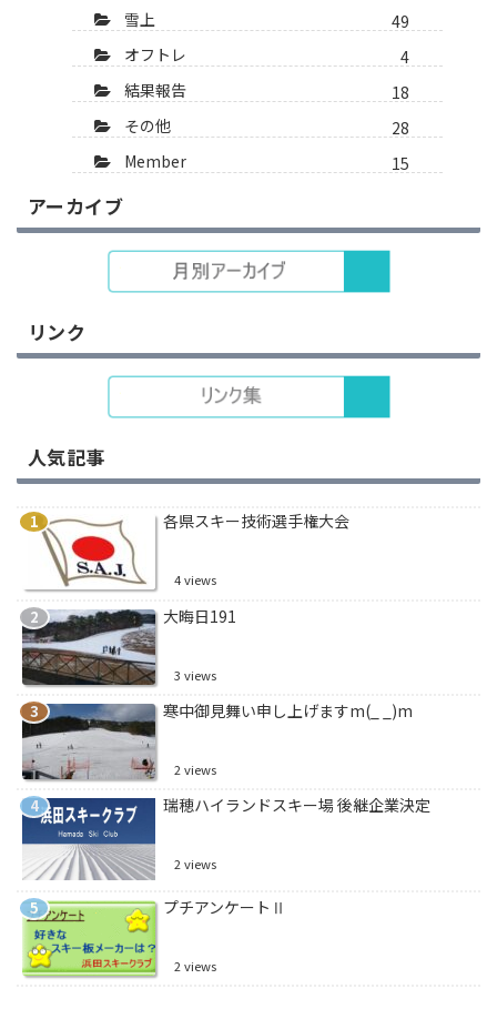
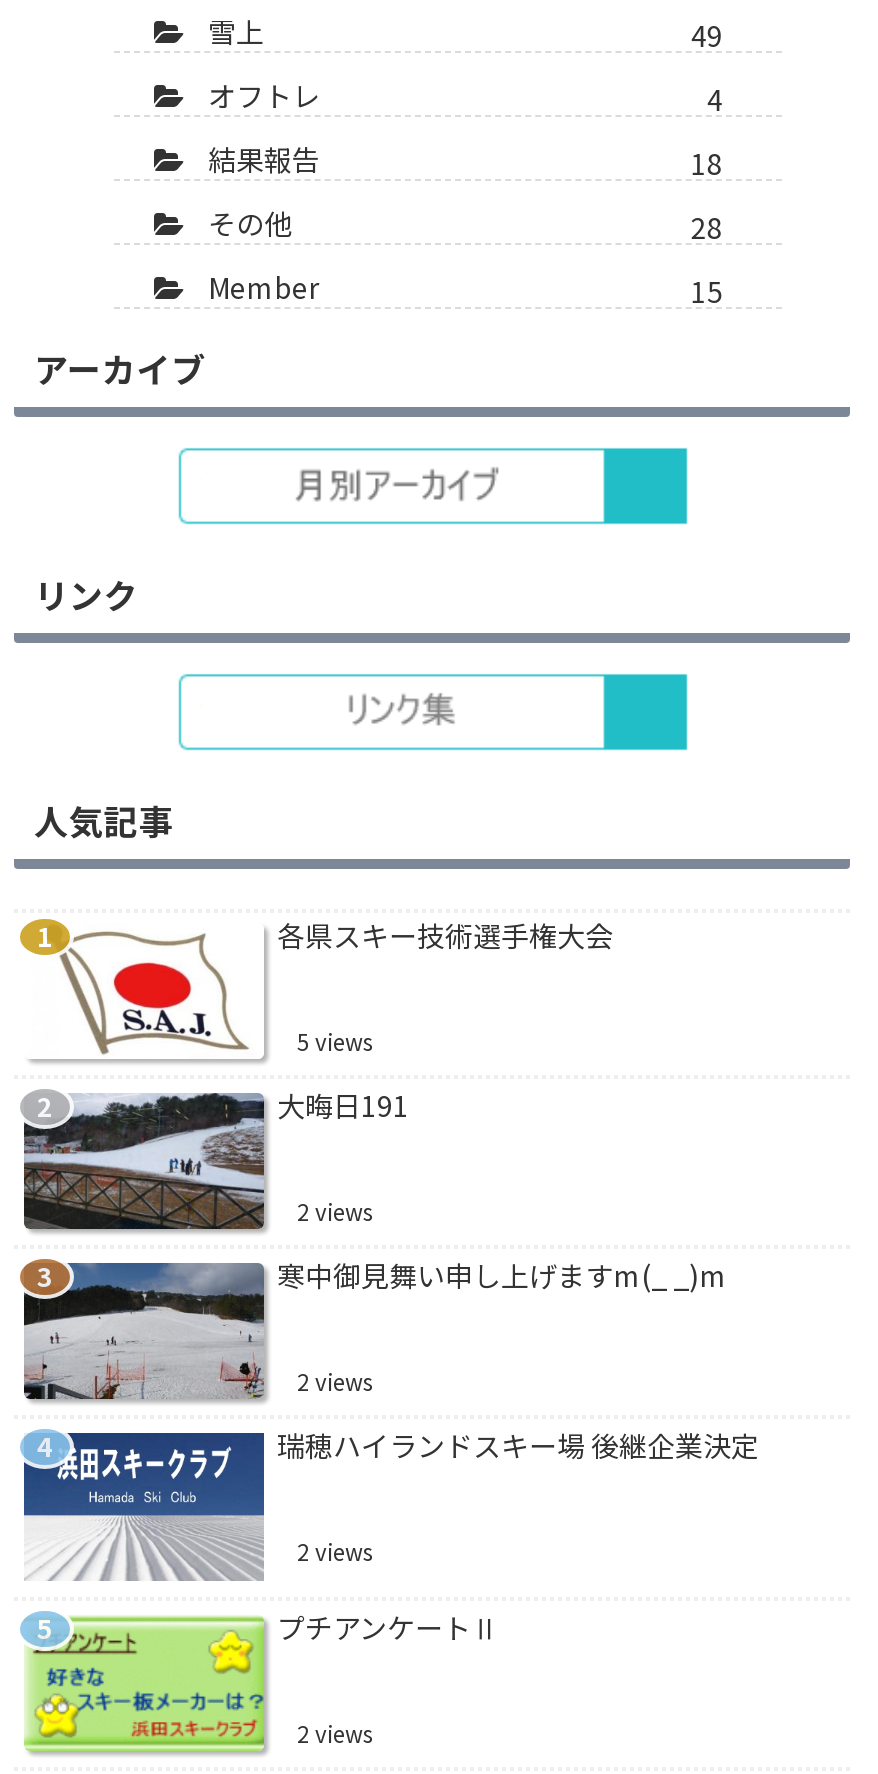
[174,571,216,588] 4 views -> [297,1025,373,1057] 5 views
[174,665,216,683] 3 views -> [297,1195,373,1227] 2 views

